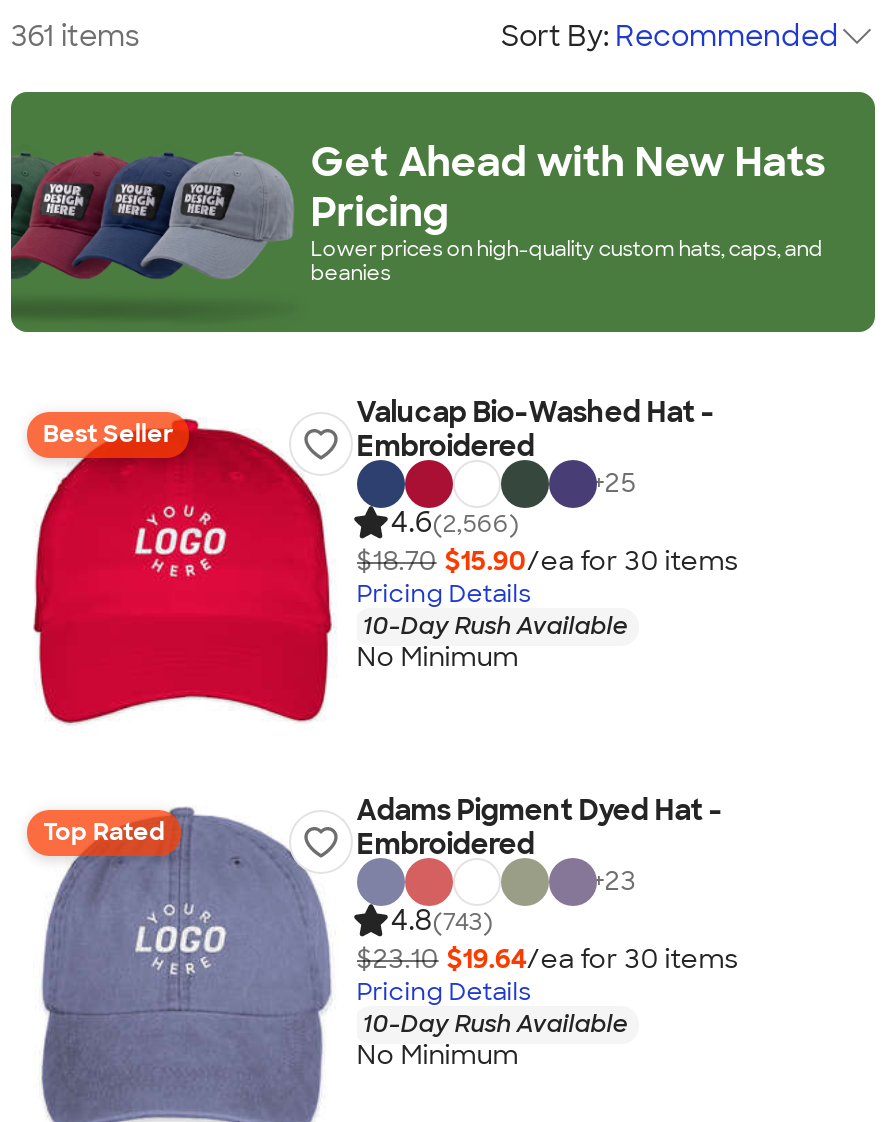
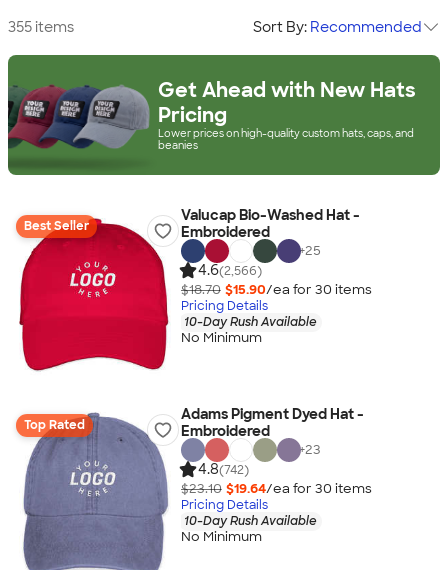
[11,17,139,53] 361 items -> [8,17,74,35] 355 items
[391,903,493,939] 4.8(743) -> [198,460,249,478] 4.8(742)

